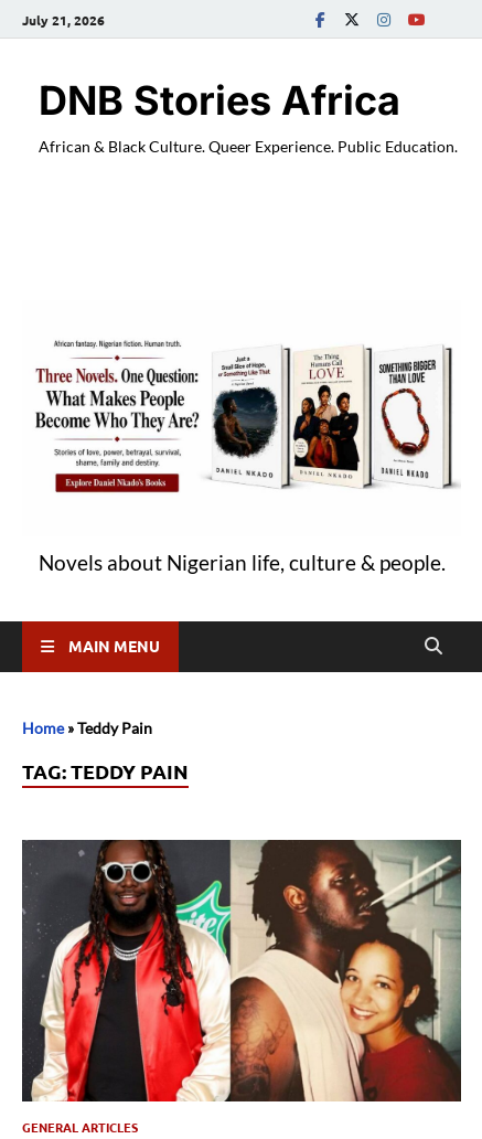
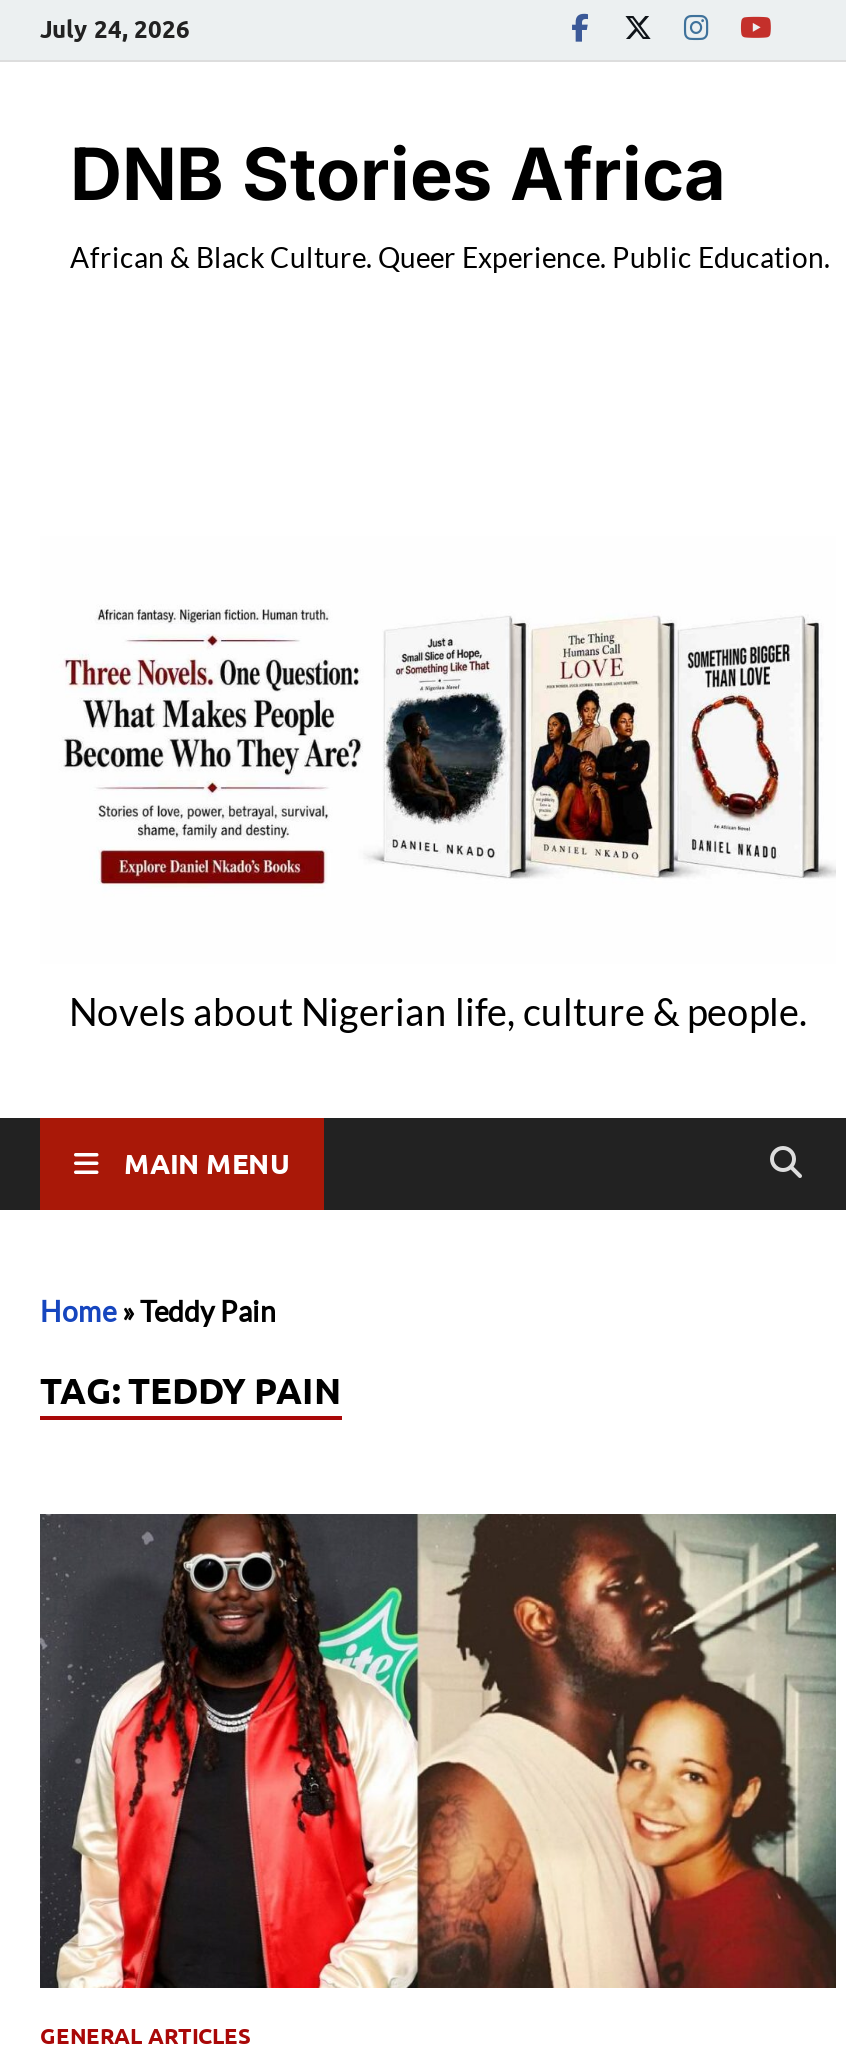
[22,10,105,28] July 21, 2026 -> [40,11,190,43] July 24, 2026

